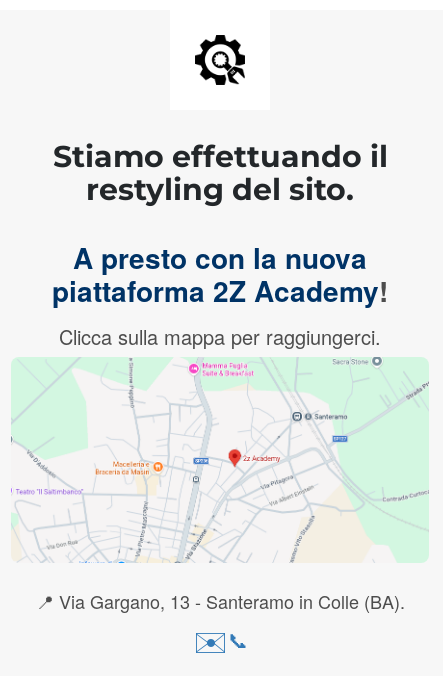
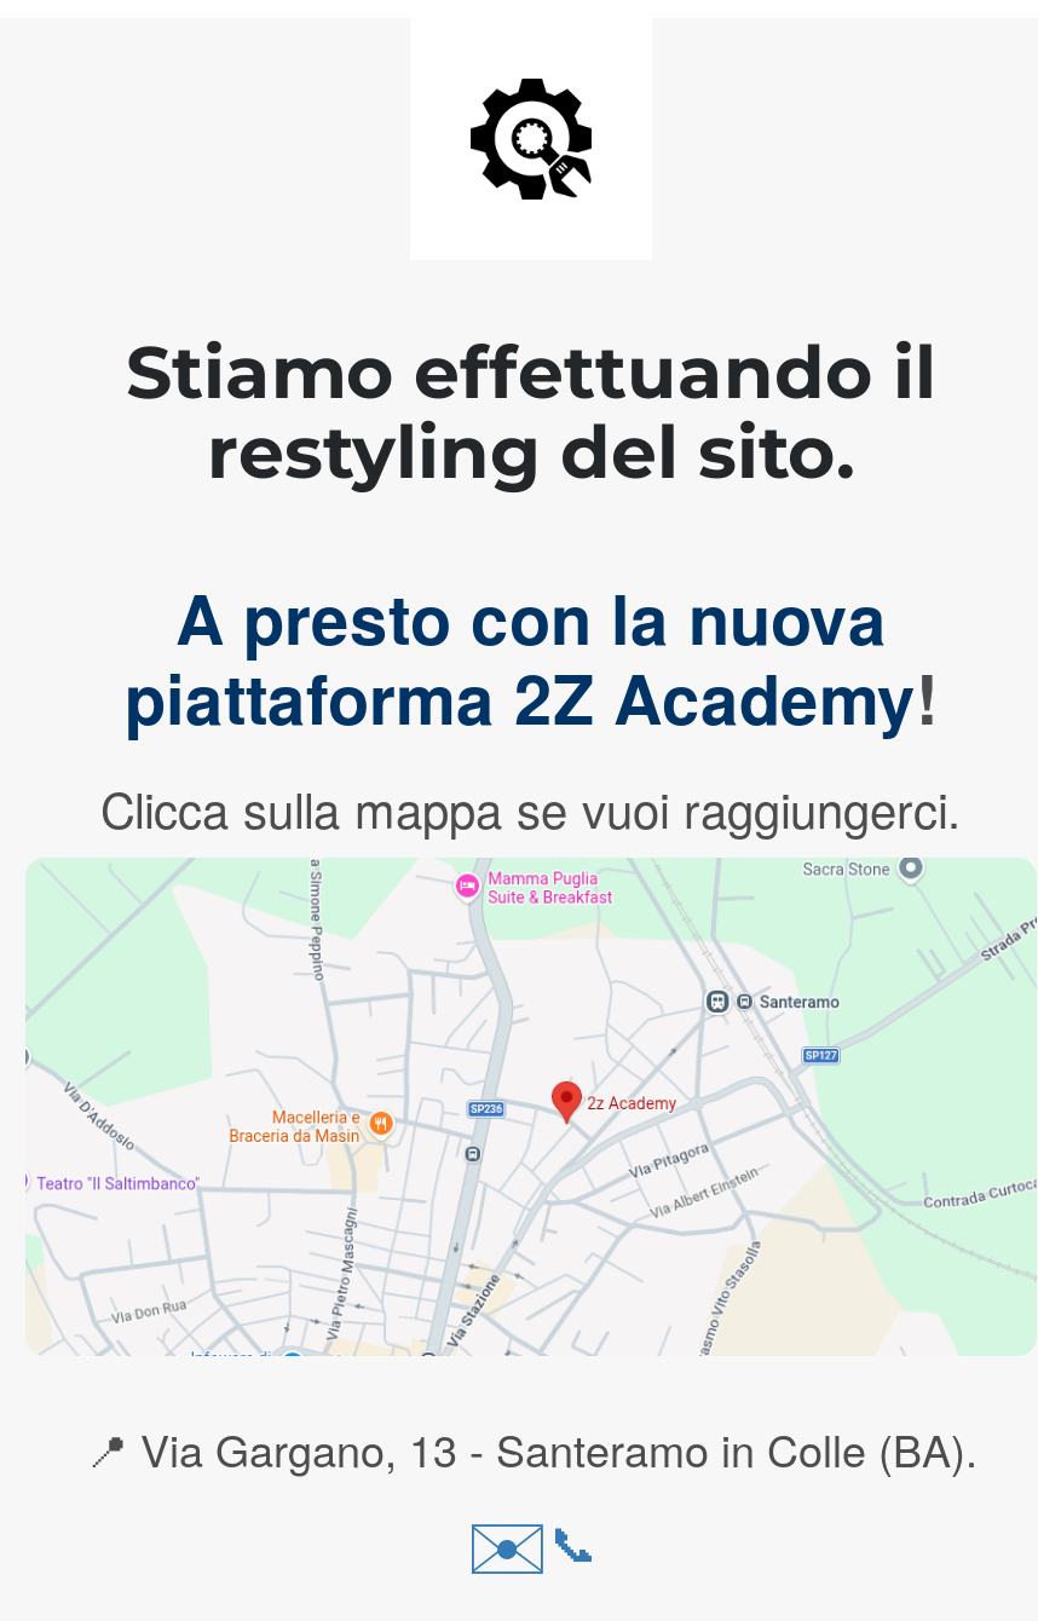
[59,322,381,351] Clicca sulla mappa per raggiungerci. -> [100,773,962,843] Clicca sulla mappa se vuoi raggiungerci.

